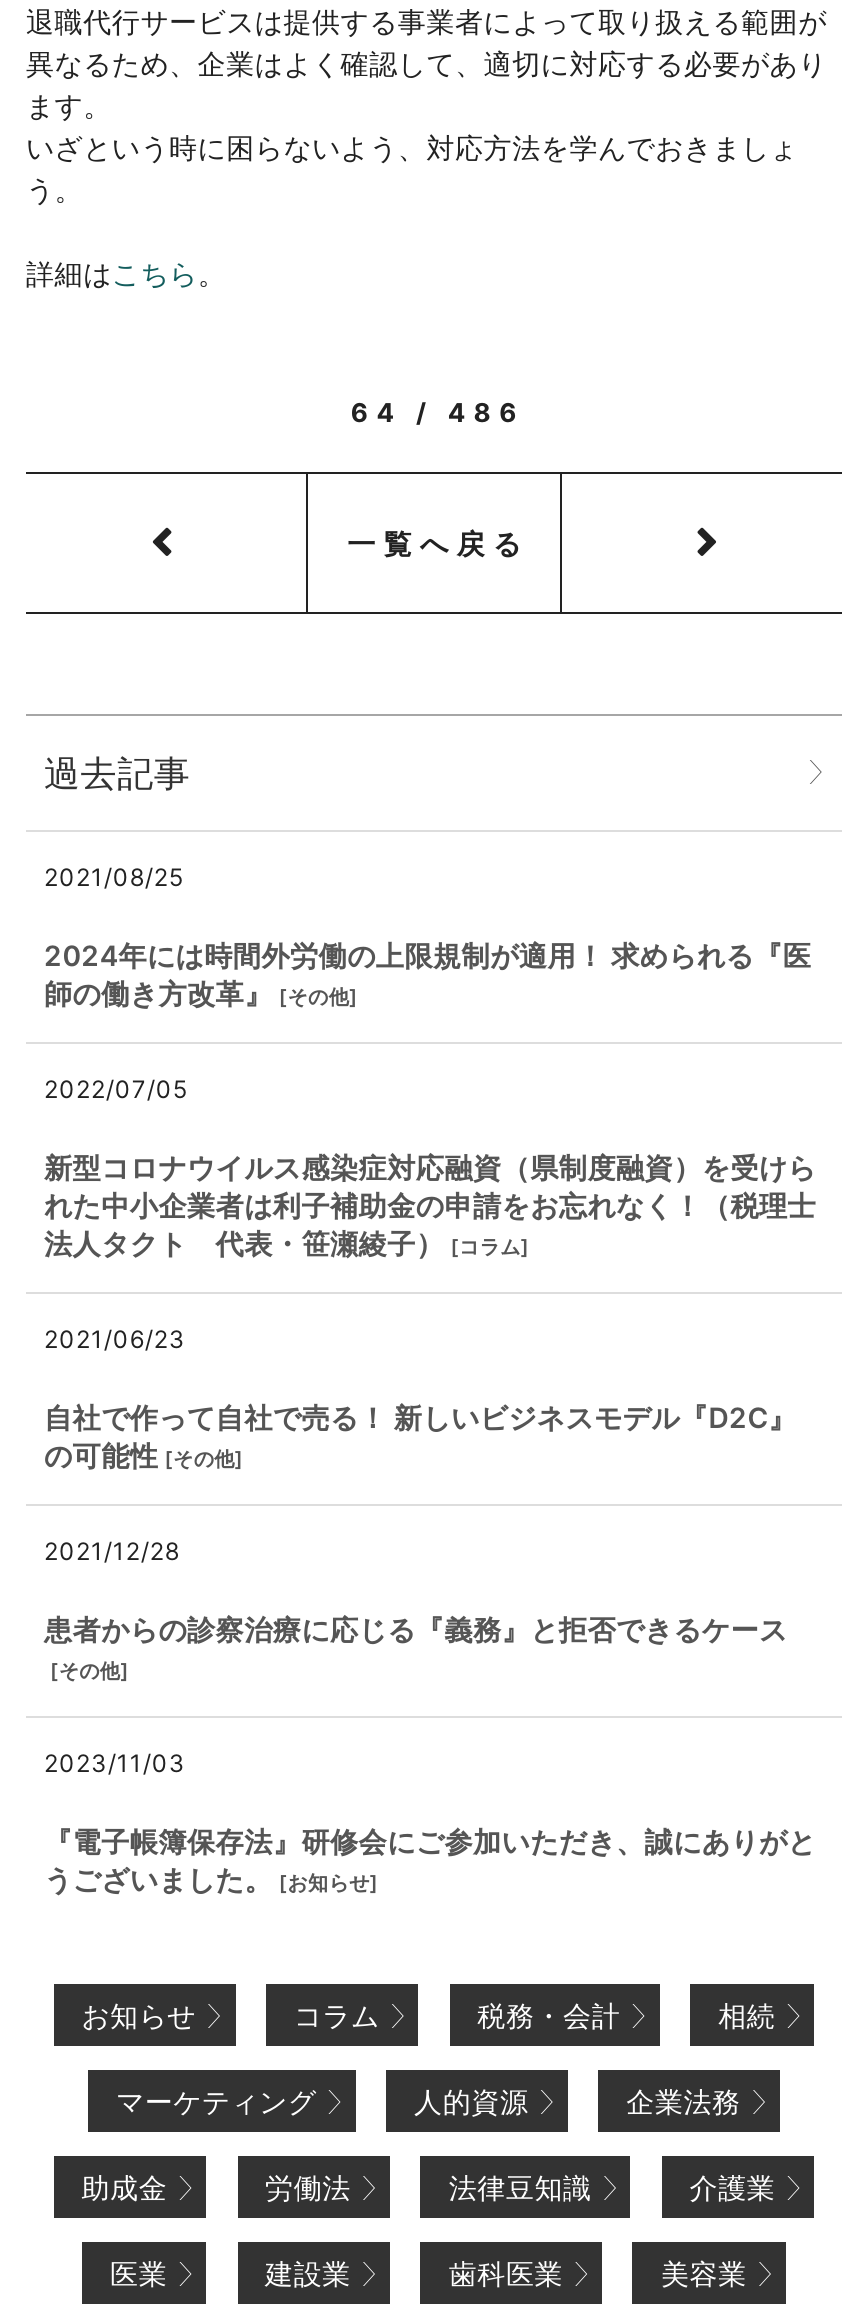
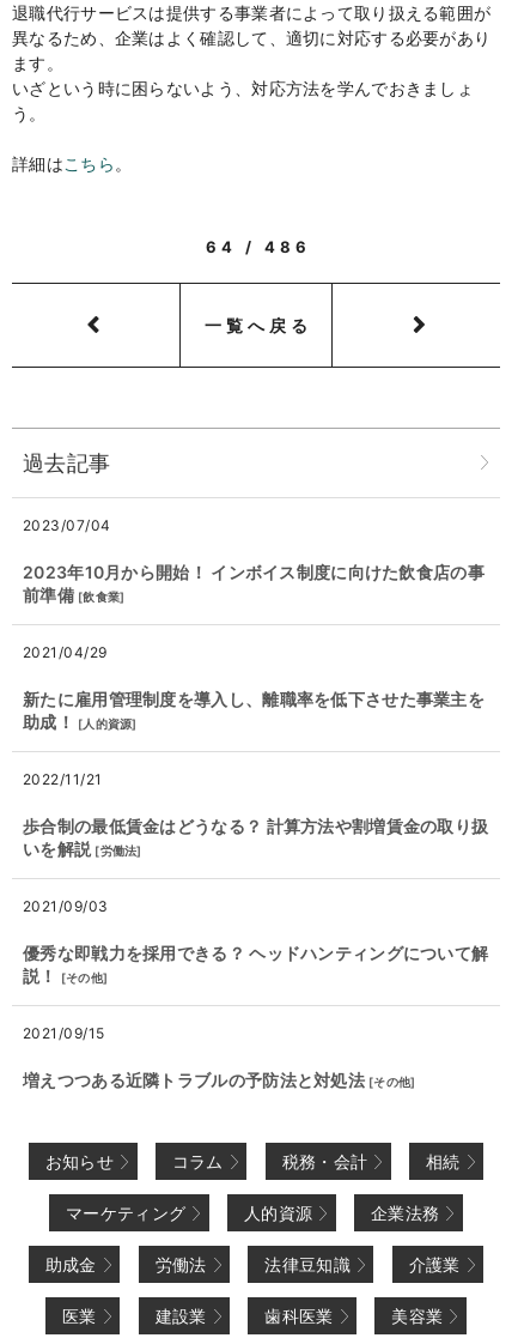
[44,863,184,893] 2021/08/25 -> [23,517,111,535] 2023/07/04
[44,939,811,1011] 2024年には時間外労働の上限規制が適用！ 求められる『医 | 師の働き方改革』 [その他] -> [23,562,485,605] 2023年10月から開始！ インボイス制度に向けた飲食店の事 | 前準備 [飲食業]
[44,1075,188,1105] 2022/07/05 -> [23,644,107,662] 2021/04/29
[44,1151,816,1261] 新型コロナウイルス感染症対応融資（県制度融資）を受けら | れた中小企業者は利子補助金の申請をお忘れなく！（税理士 | 法人タクト 代表・笹瀬綾子） [コラム] -> [23,689,485,732] 新たに雇用管理制度を導入し、離職率を低下させた事業主を | 助成！ [人的資源]
[44,1325,186,1355] 2021/06/23 -> [23,771,103,789] 2022/11/21
[44,1401,797,1473] 自社で作って自社で売る！ 新しいビジネスモデル『D2C』 | の可能性 [その他] -> [23,816,489,859] 歩合制の最低賃金はどうなる？ 計算方法や割増賃金の取り扱 | いを解説 [労働法]
[44,1537,180,1567] 2021/12/28 -> [23,898,109,916] 2021/09/03
[44,1613,788,1683] 患者からの診察治療に応じる『義務』と拒否できるケース | [その他] -> [23,943,489,986] 優秀な即戦力を採用できる？ ヘッドハンティングについて解 | 説！ [その他]
[44,1749,186,1779] 2023/11/03 -> [23,1025,105,1043] 2021/09/15
[44,1825,816,1897] 『電子帳簿保存法』研修会にご参加いただき、誠にありがと | うございました。 [お知らせ] -> [23,1070,416,1091] 増えつつある近隣トラブルの予防法と対処法 [その他]

